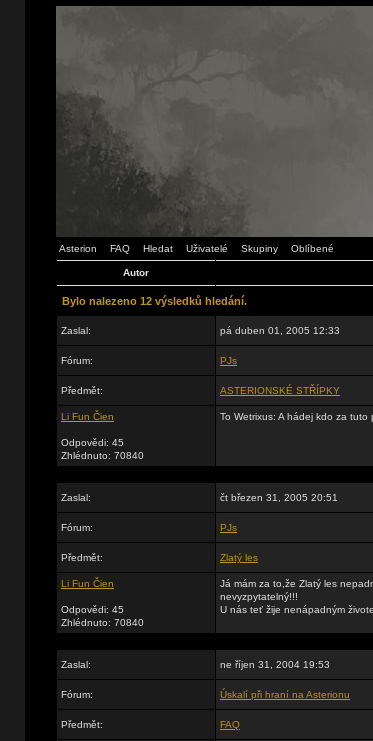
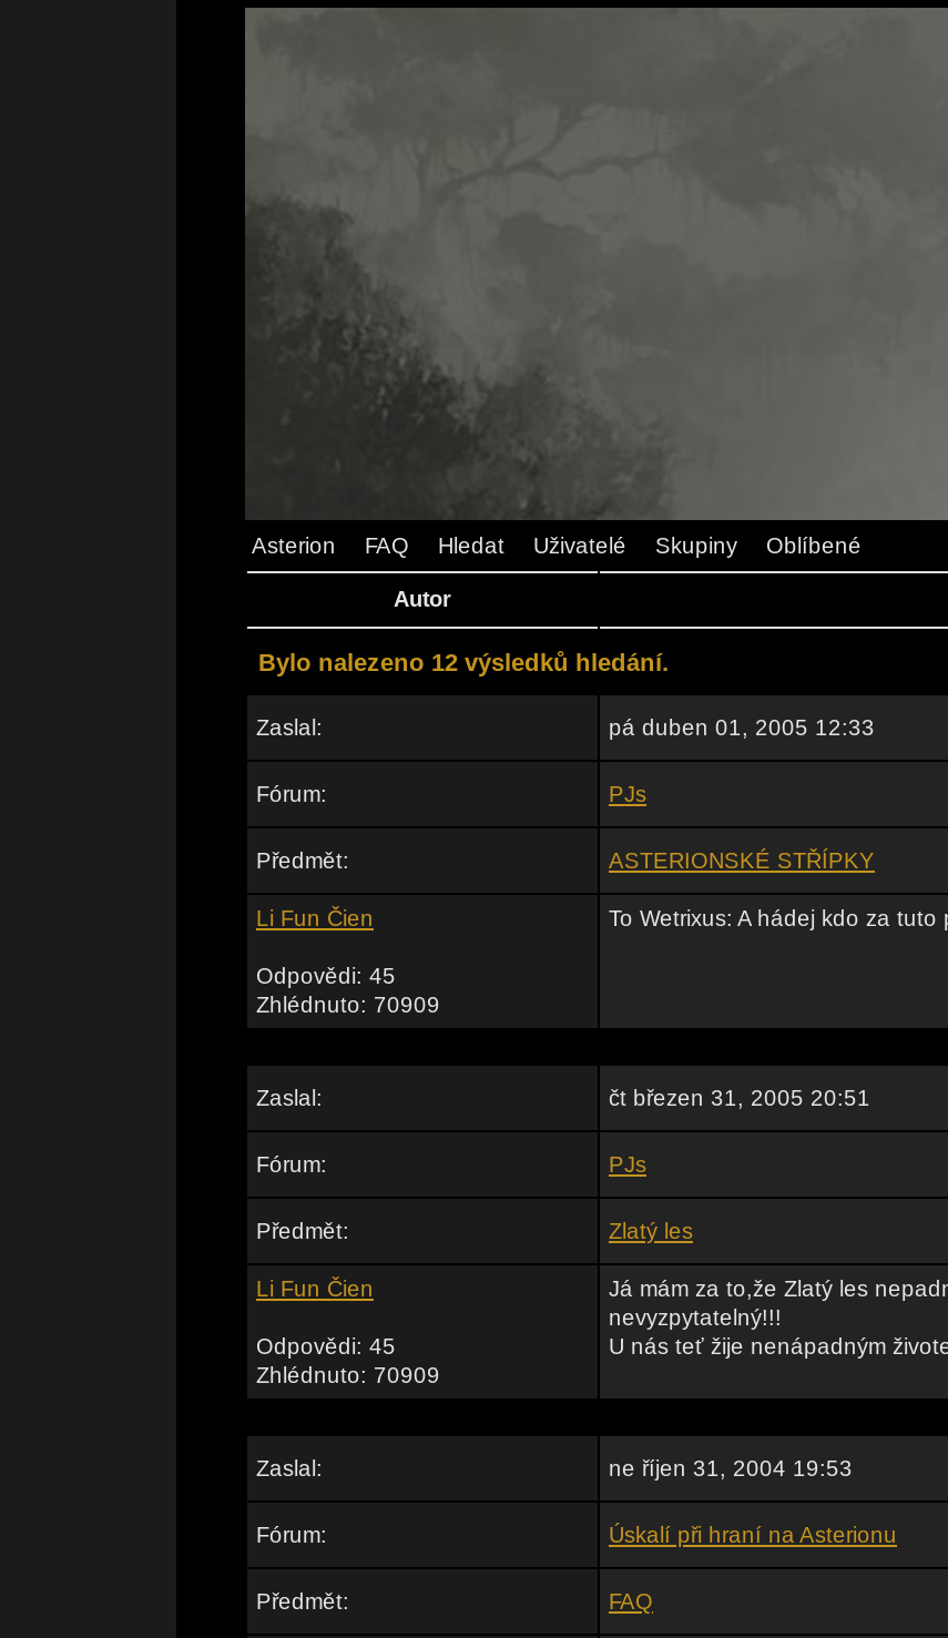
[61,450,144,461] Zhlédnuto: 70840 -> [256,993,440,1017] Zhlédnuto: 70909
[61,617,144,628] Zhlédnuto: 70840 -> [256,1363,440,1387] Zhlédnuto: 70909

